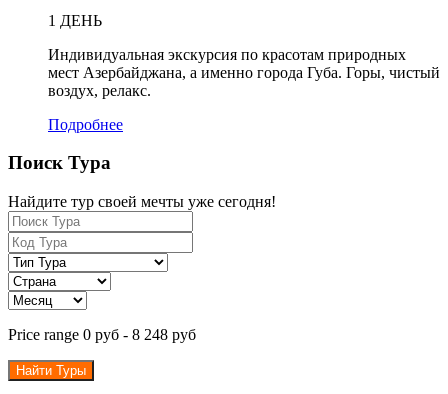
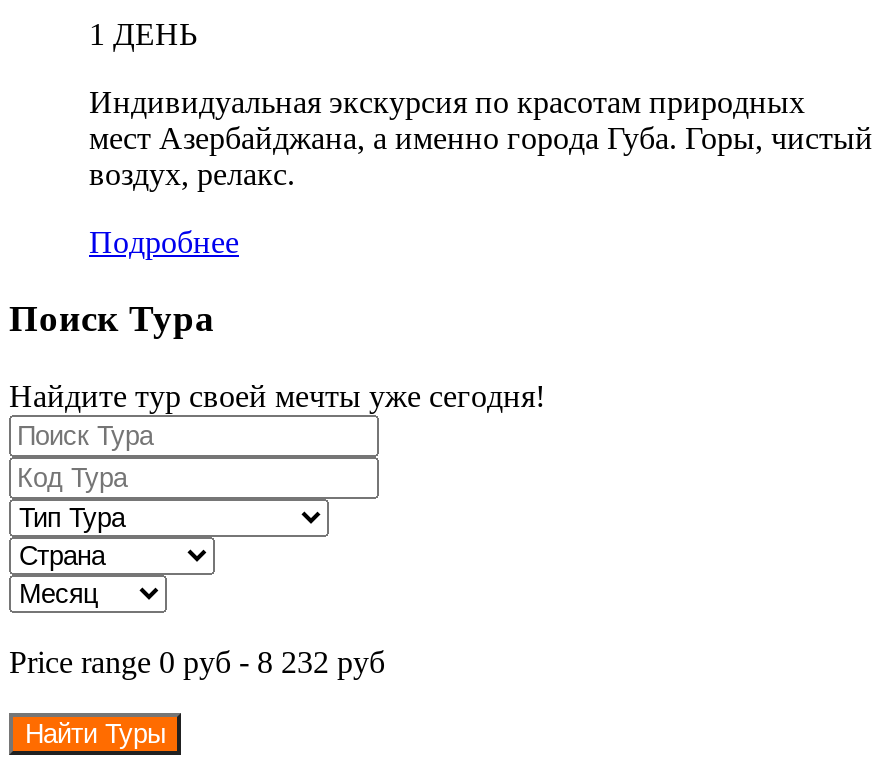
[8,326,196,343] Price range 0 руб - 8 248 руб -> [9,645,385,679] Price range 0 руб - 8 232 руб

